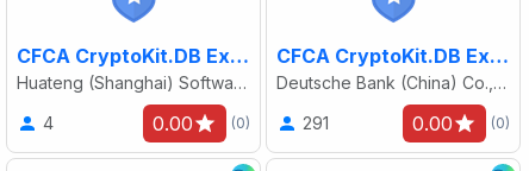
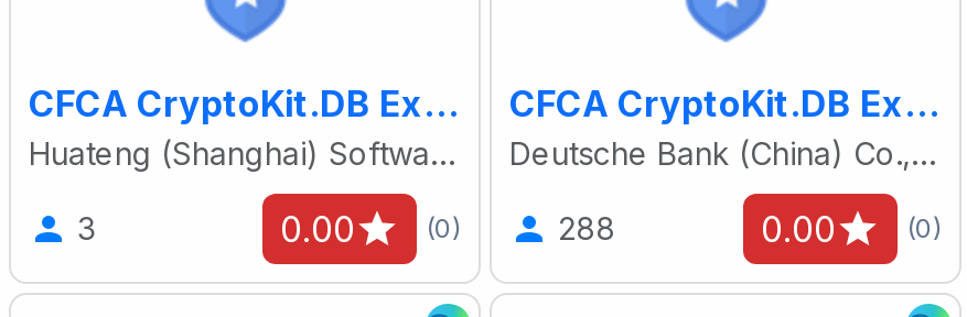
[43,113,54,133] 4 -> [77,210,95,247] 3
[303,113,329,133] 291 -> [558,210,615,247] 288

